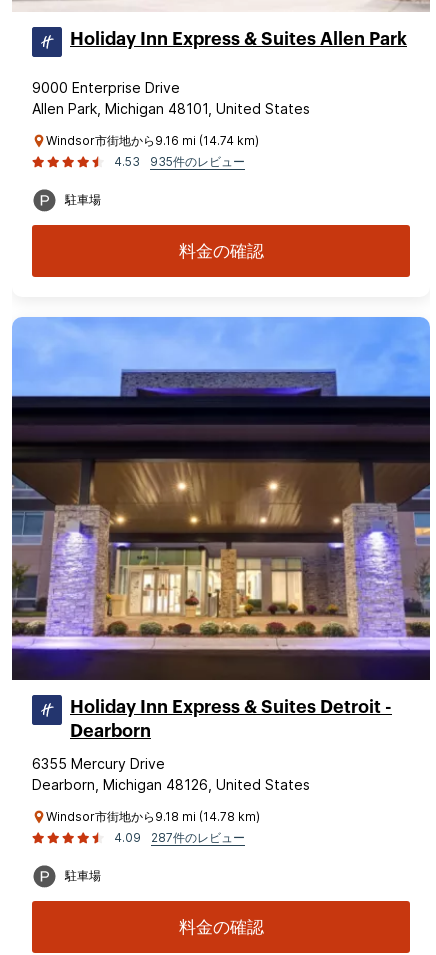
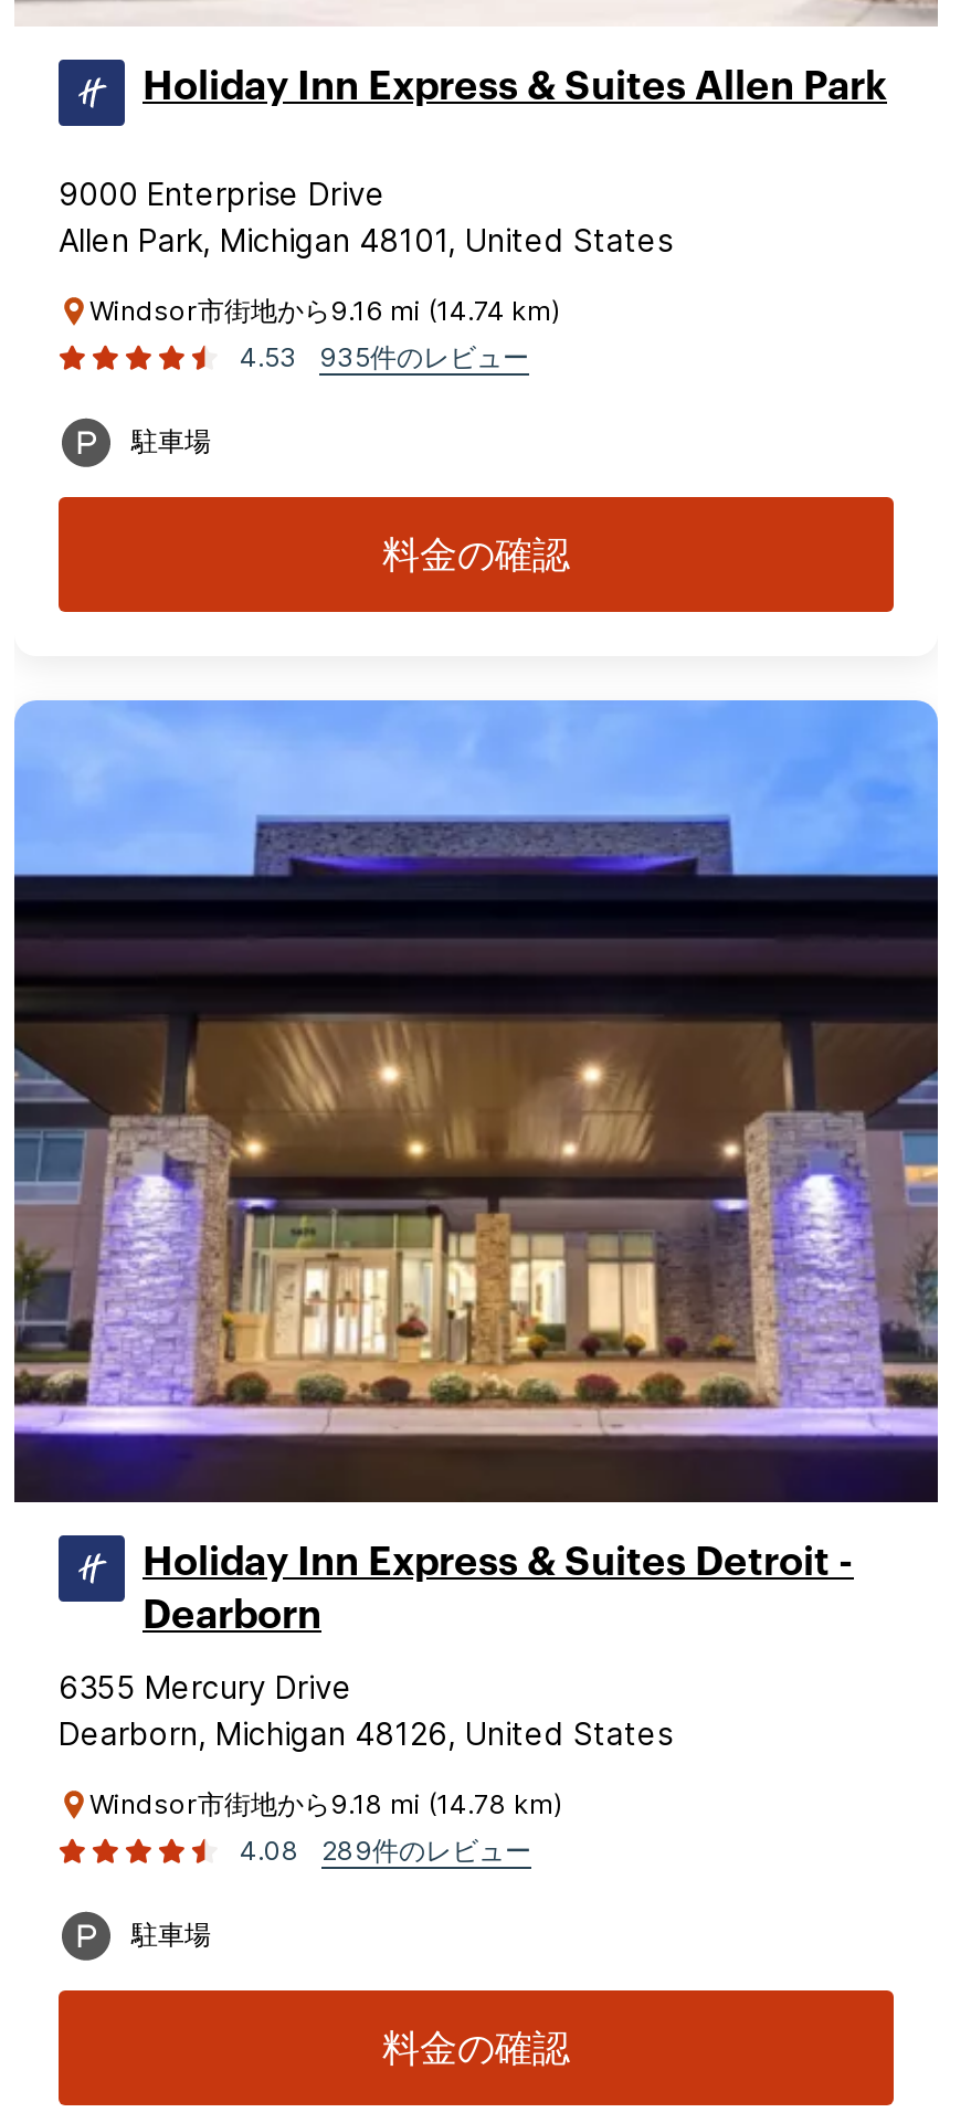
[114,830,141,845] 4.09 -> [240,1834,299,1867] 4.08
[151,830,245,845] 287件のレビュー -> [321,1834,531,1867] 289件のレビュー

